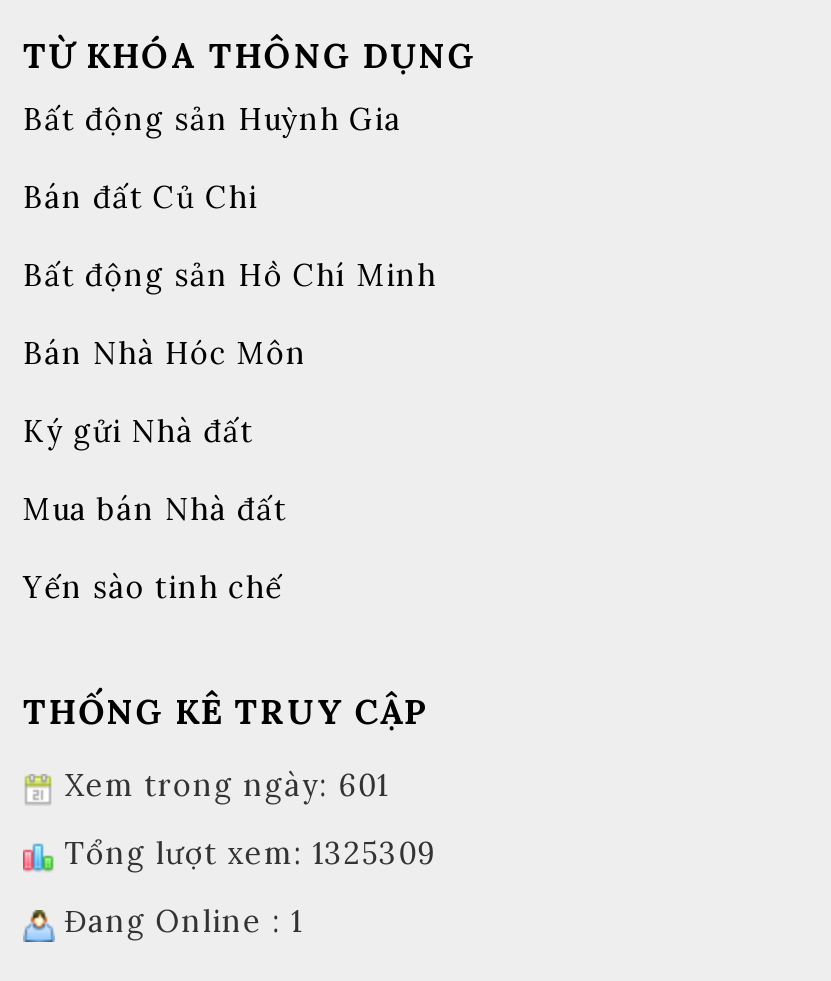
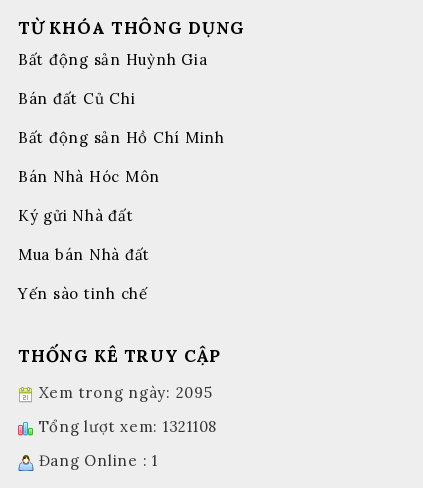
[55,767,389,805] Xem trong ngày: 601 -> [34,383,213,402] Xem trong ngày: 2095
[55,835,437,873] Tổng lượt xem: 1325309 -> [34,417,217,436] Tổng lượt xem: 1321108

